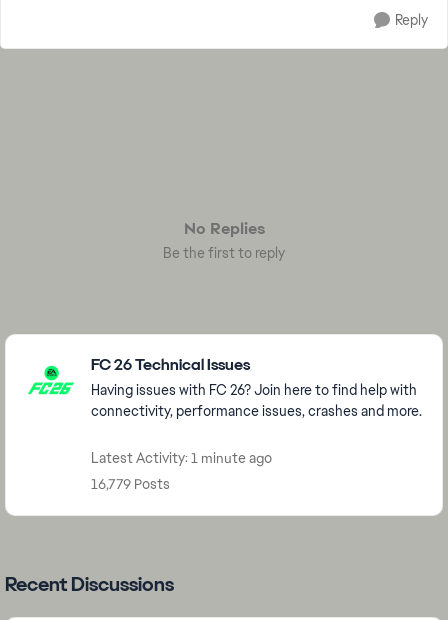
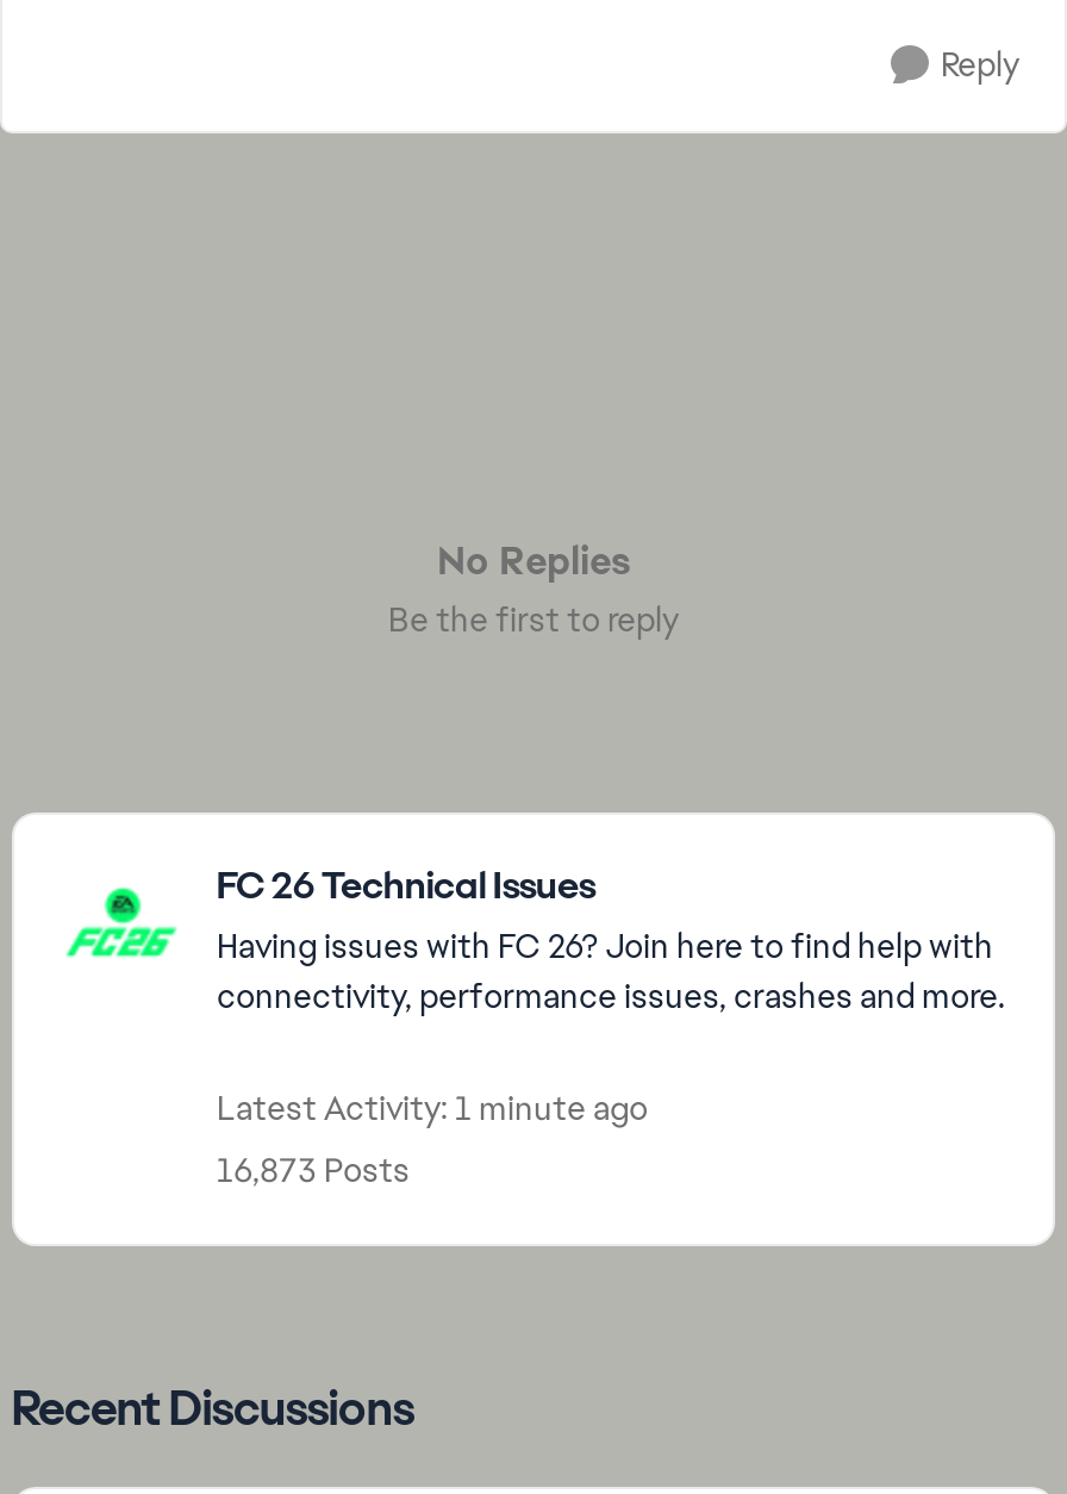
[91,475,170,493] 16,779 Posts -> [217,1148,410,1191] 16,873 Posts

